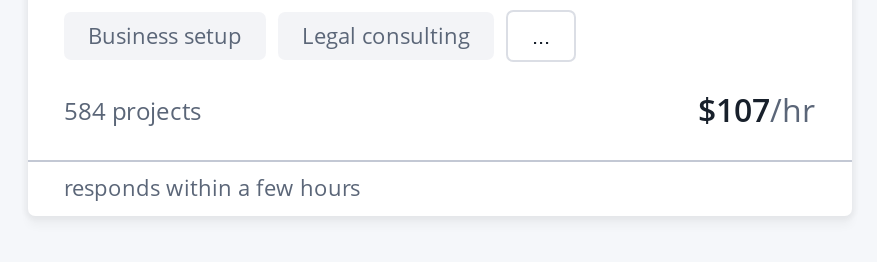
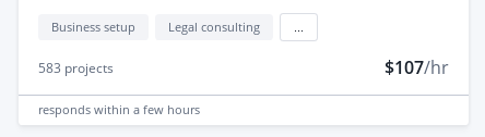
[64,93,202,127] 584 projects -> [38,58,114,77] 583 projects

